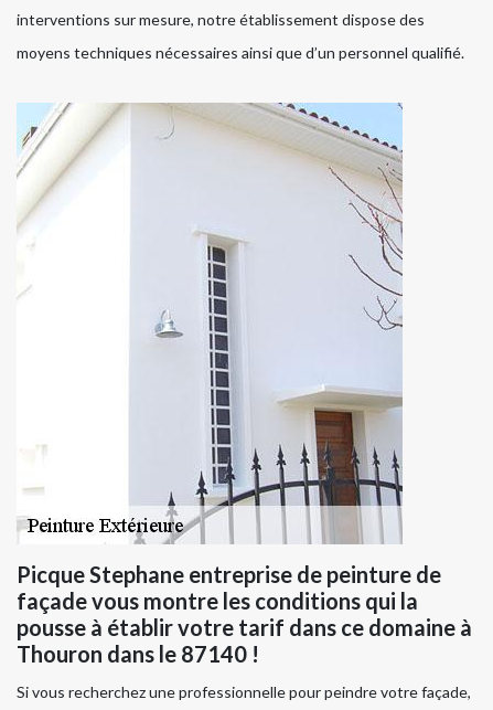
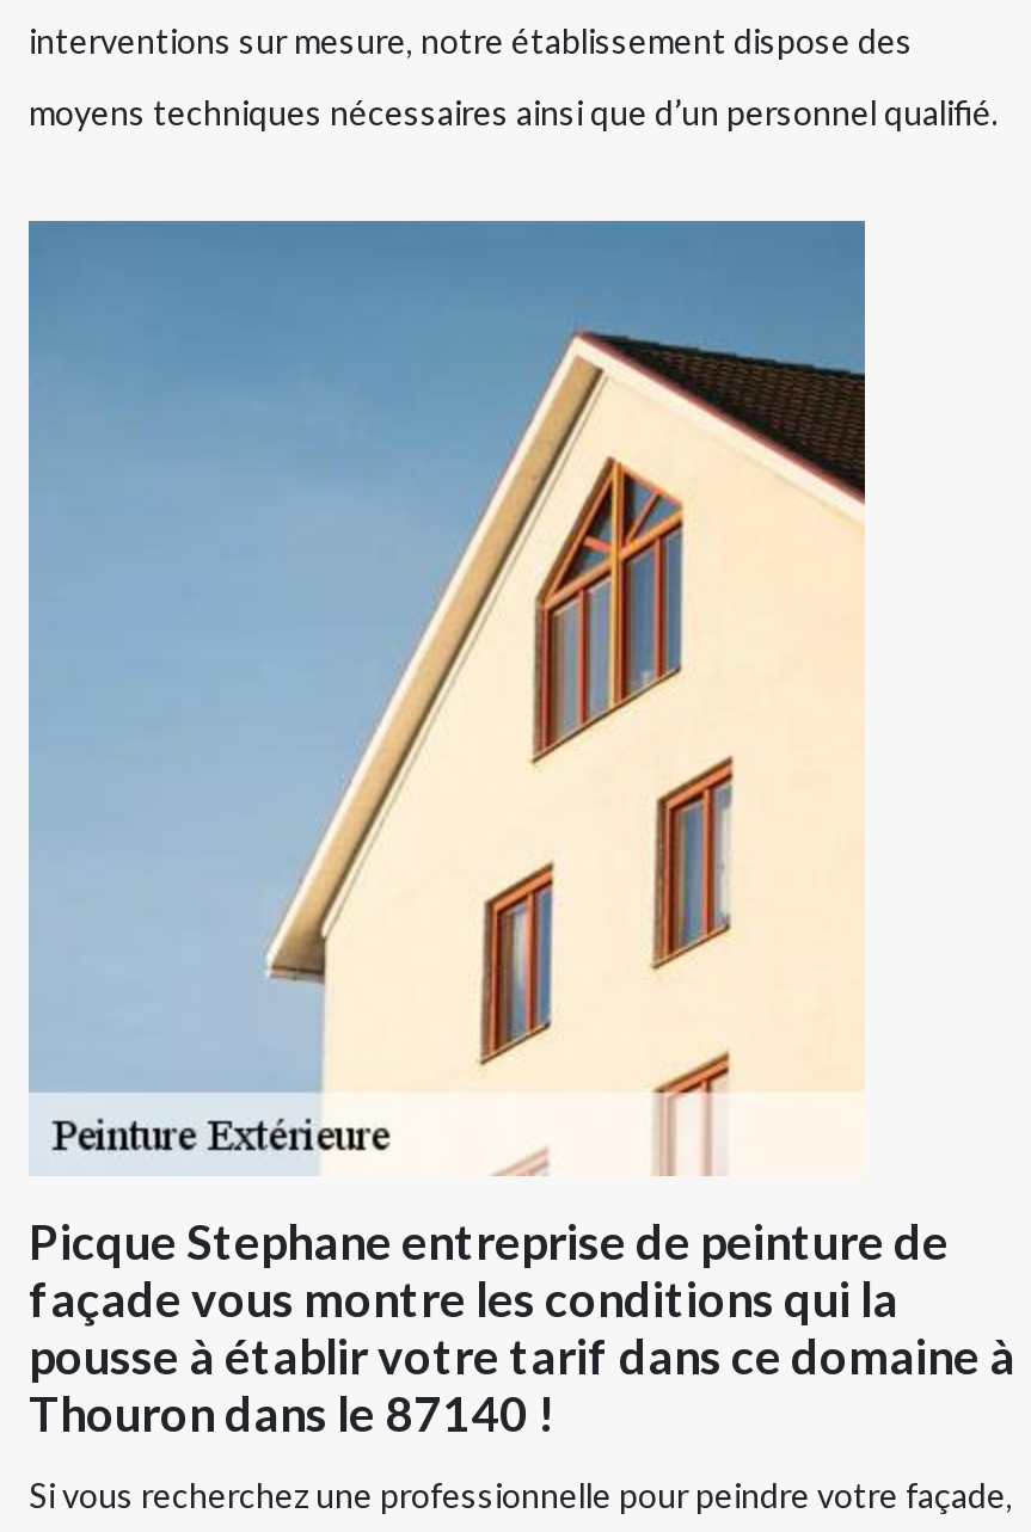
[17,103,404,544] [image] -> [26,219,867,1176] [image]

